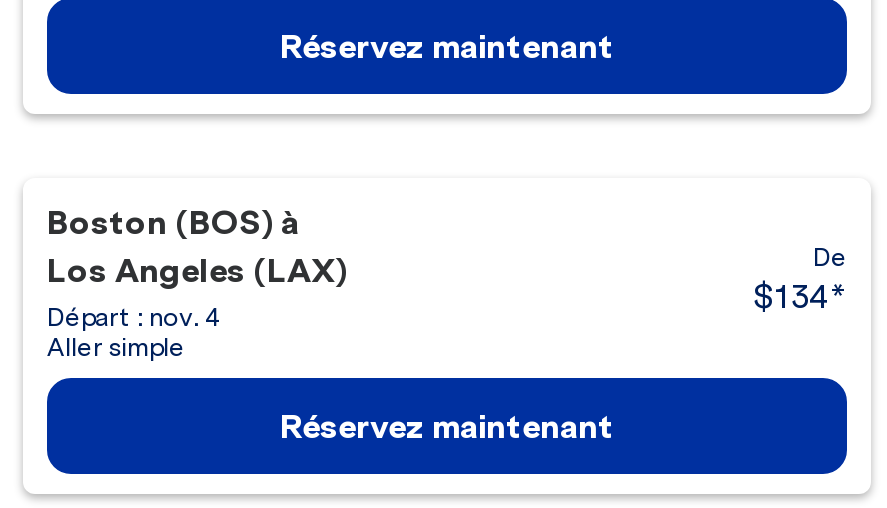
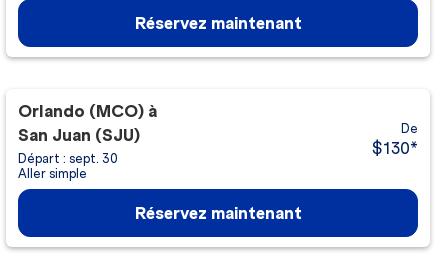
[47,202,347,332] Boston (BOS) à | Los Angeles (LAX) | Départ : nov. 4 -> [18,101,157,166] Orlando (MCO) à | San Juan (SJU) | Départ : sept. 30
[753,275,847,315] $134* -> [372,137,418,157] $130*

